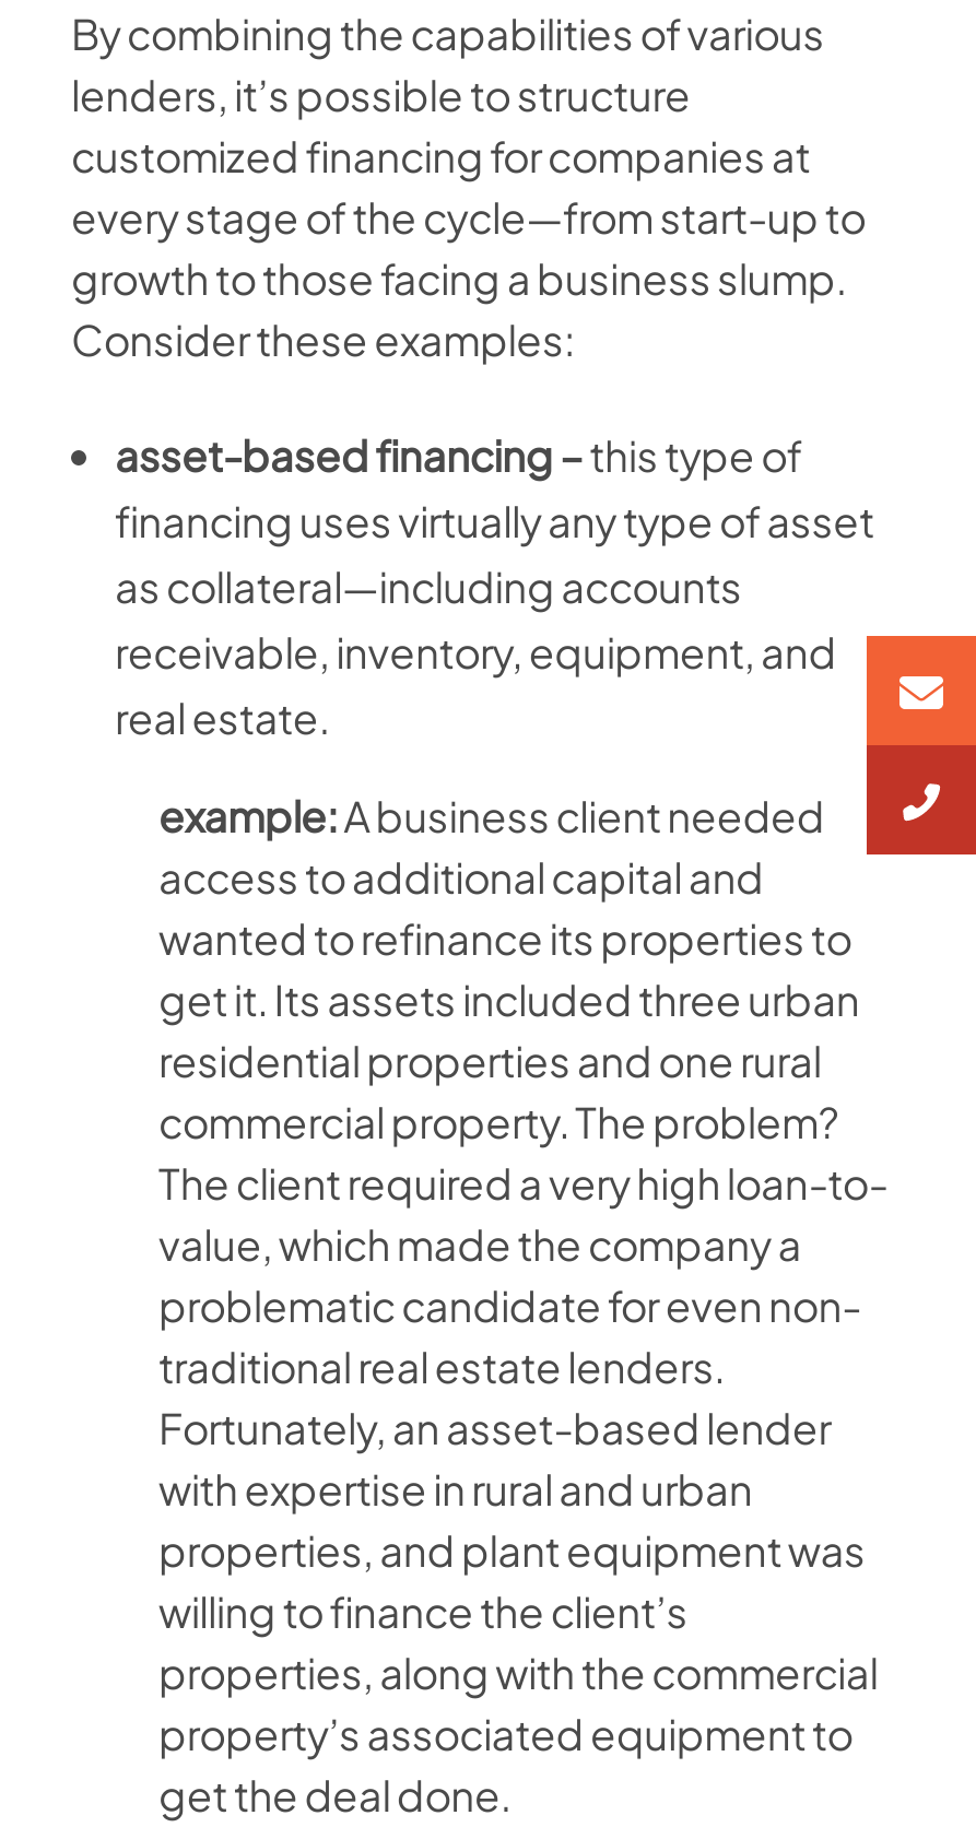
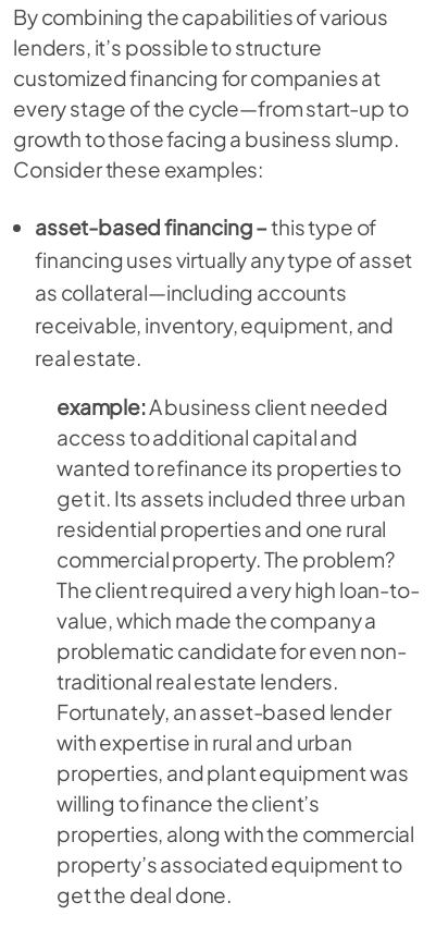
[865,634,969,857] [image] -> none

